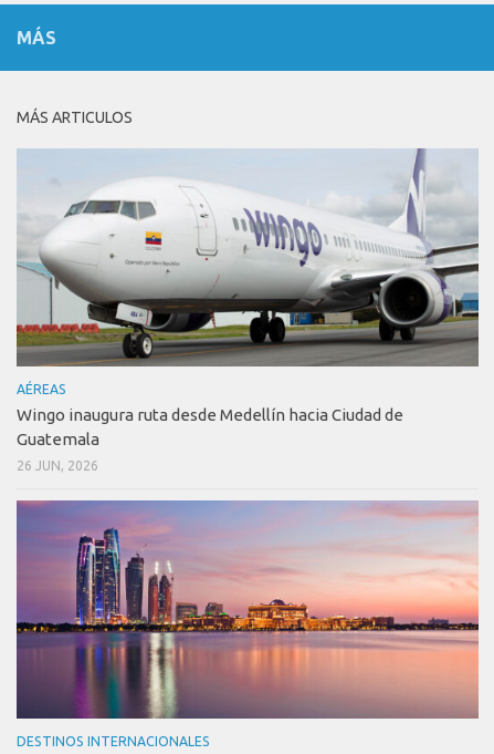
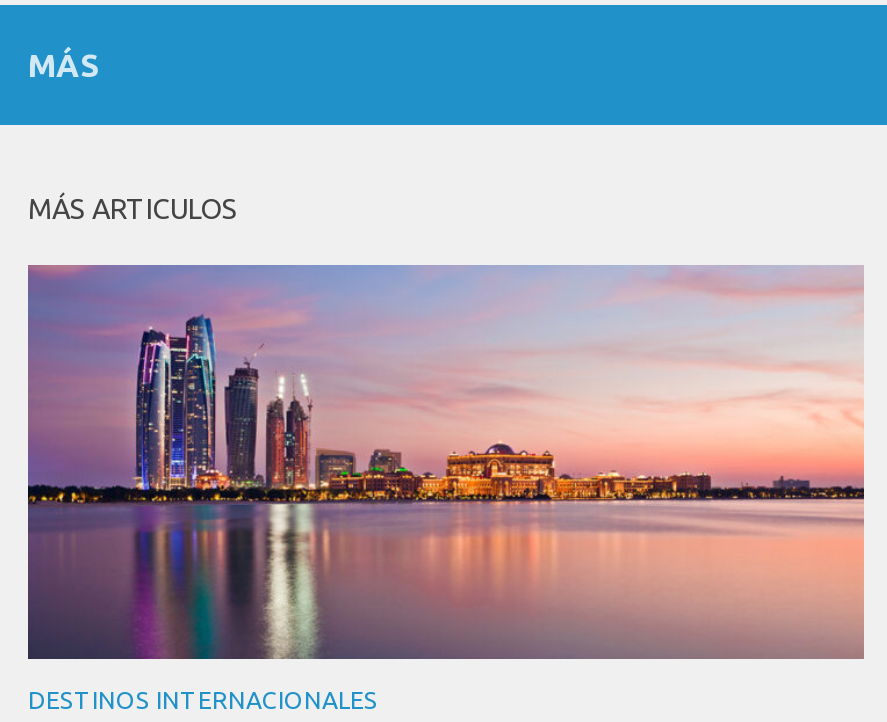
[17,148,480,473] [image] | AÉREAS | Wingo inaugura ruta desde Medellín hacia Ciudad de | Guatemala | 26 JUN, 2026 -> none

